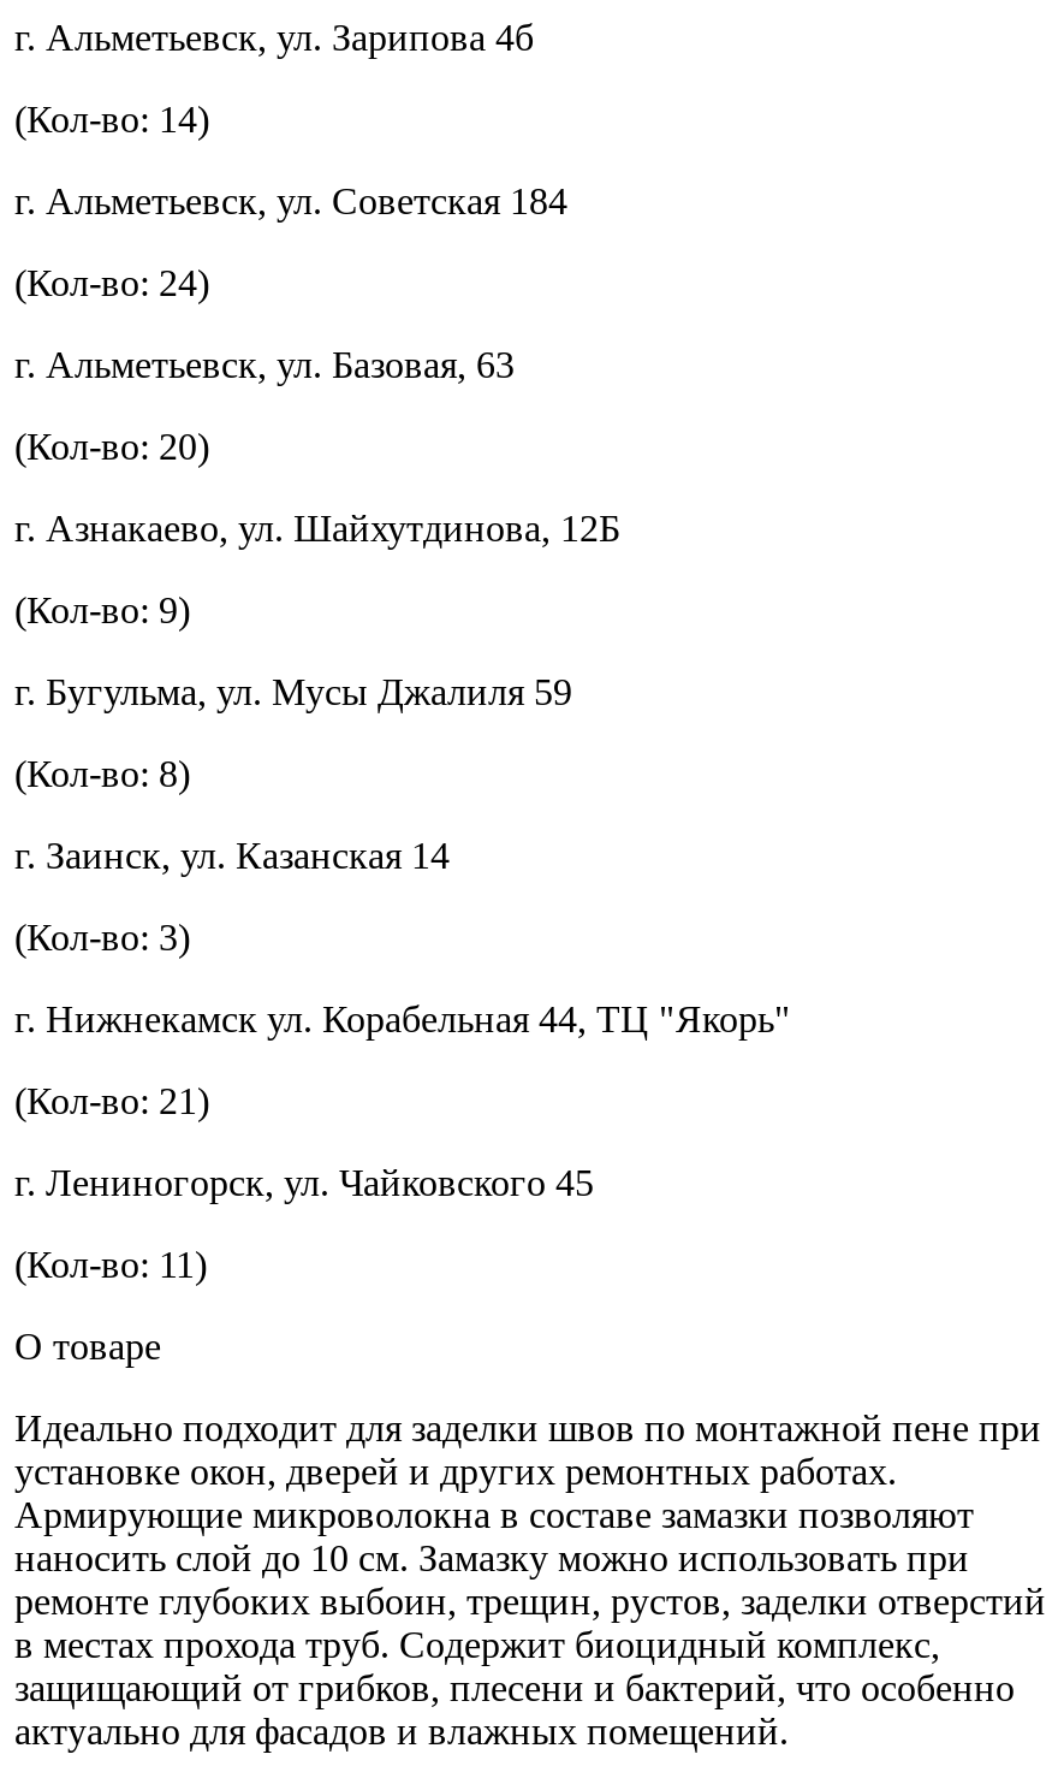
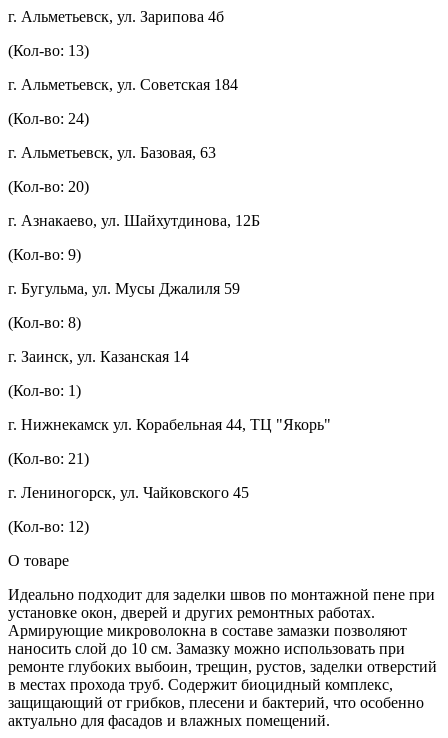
[14,100,209,141] (Кол-во: 14) -> [8,42,89,59] (Кол-во: 13)
[14,918,190,959] (Кол-во: 3) -> [8,382,81,399] (Кол-во: 1)
[14,1245,207,1286] (Кол-во: 11) -> [8,518,89,535] (Кол-во: 12)

